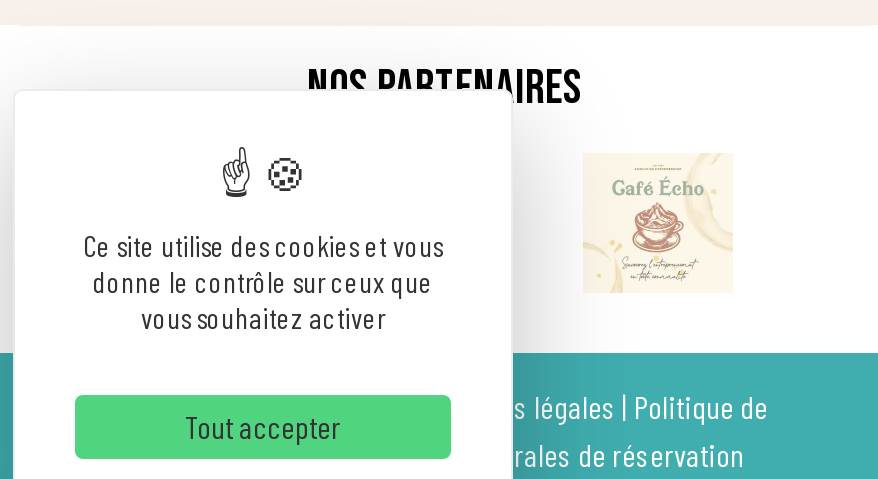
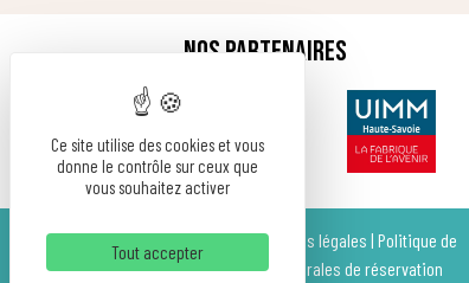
[583,153,733,293] [image] -> [346,89,437,174] [image]

